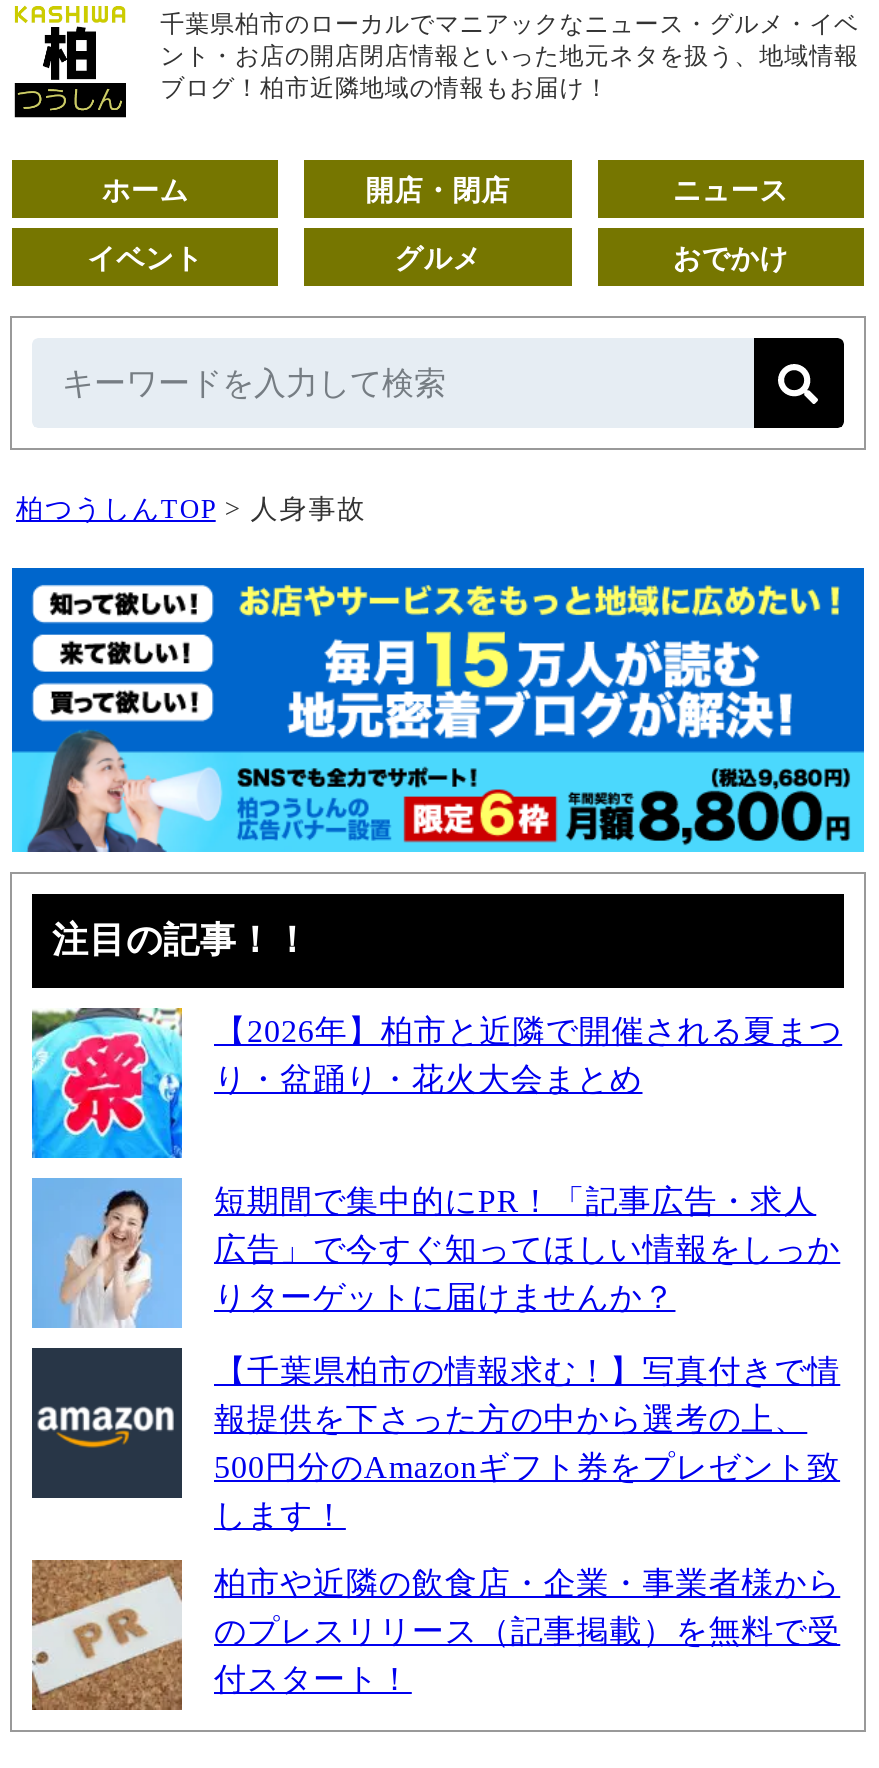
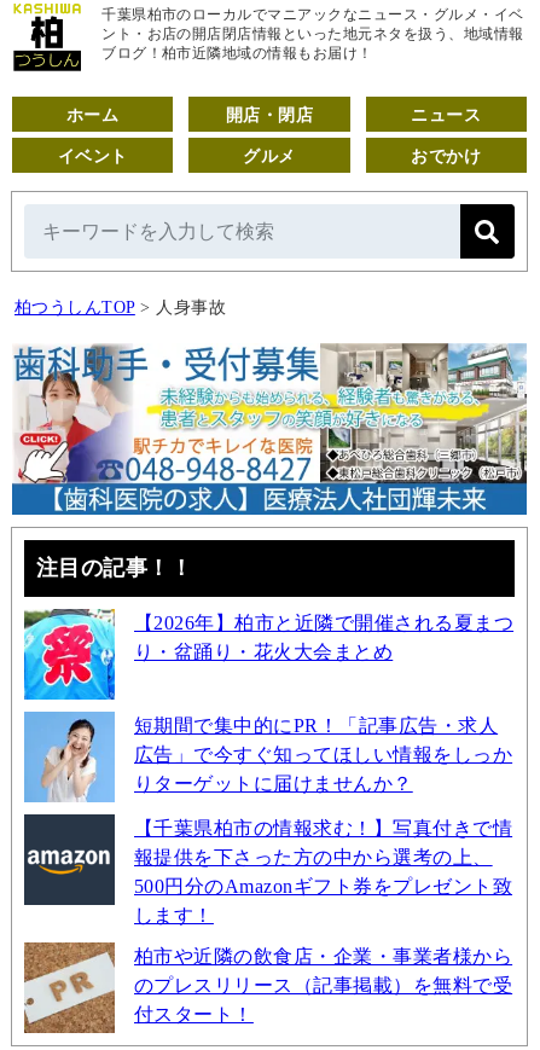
[10,566,866,854] [image] -> [11,342,528,516] [image]

